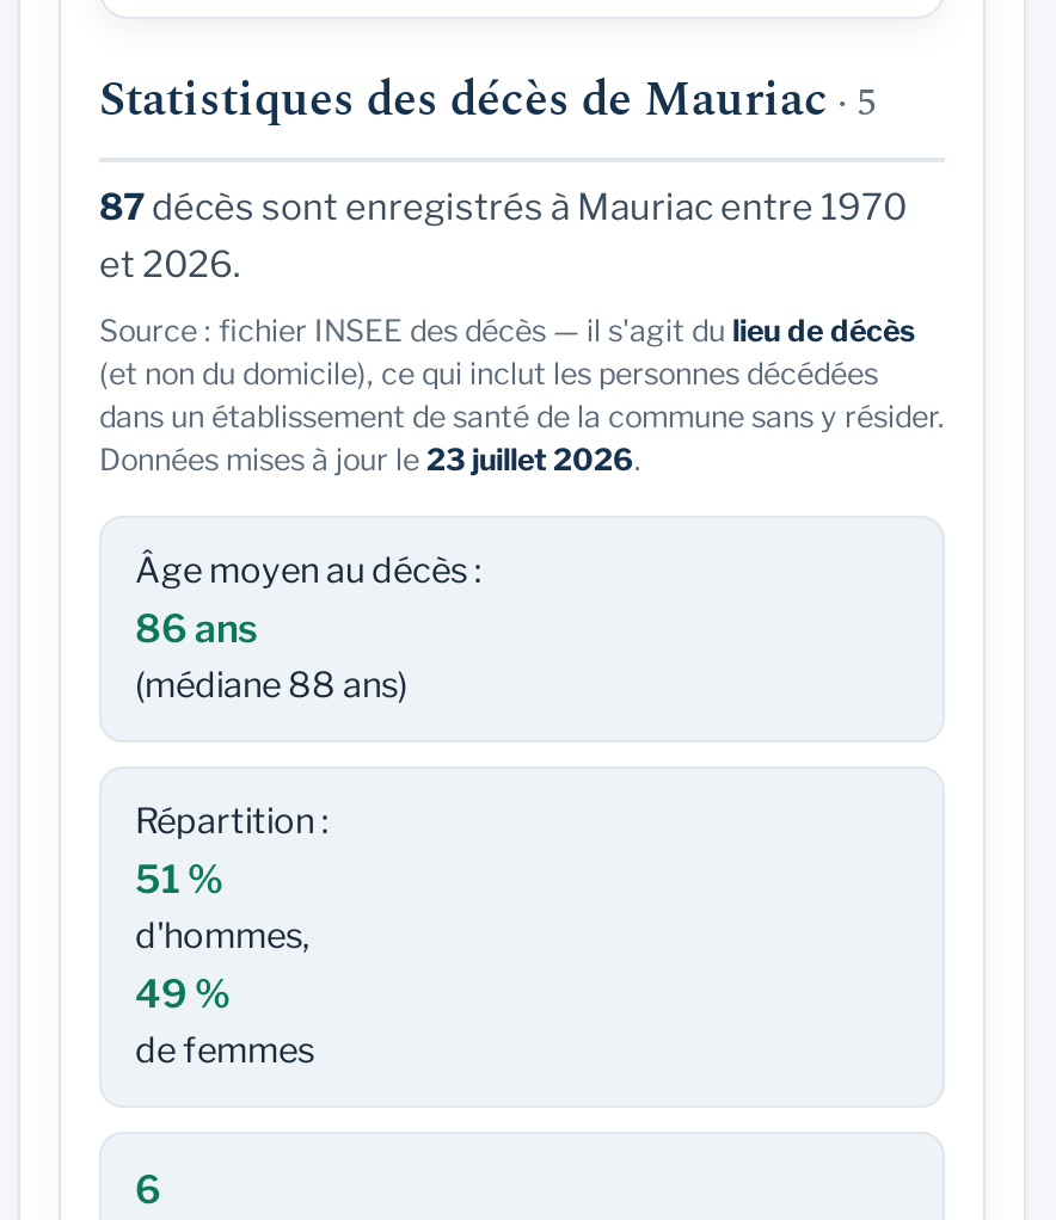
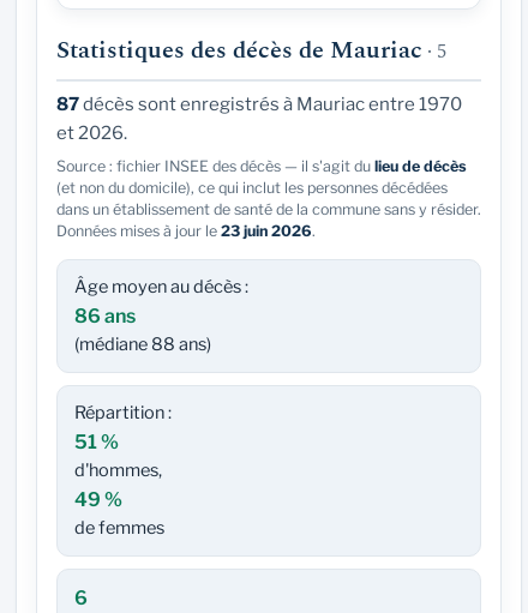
[99,442,641,477] Données mises à jour le 23 juillet 2026. -> [56,222,316,240] Données mises à jour le 23 juin 2026.

